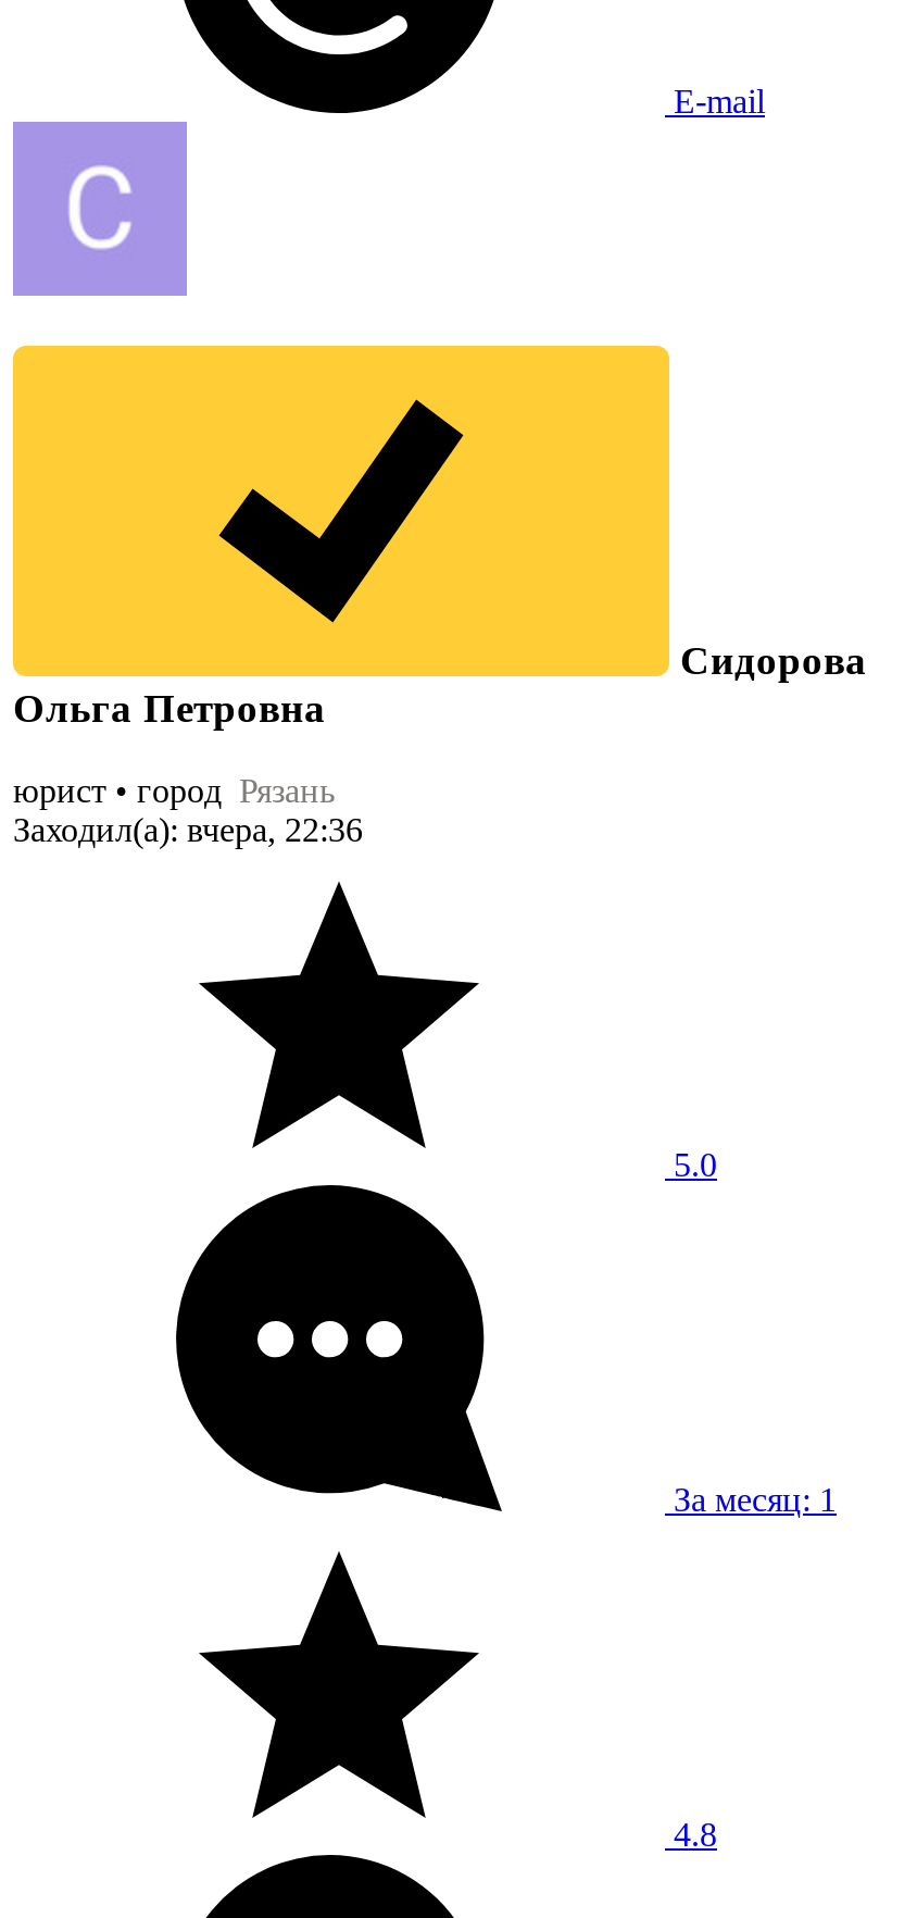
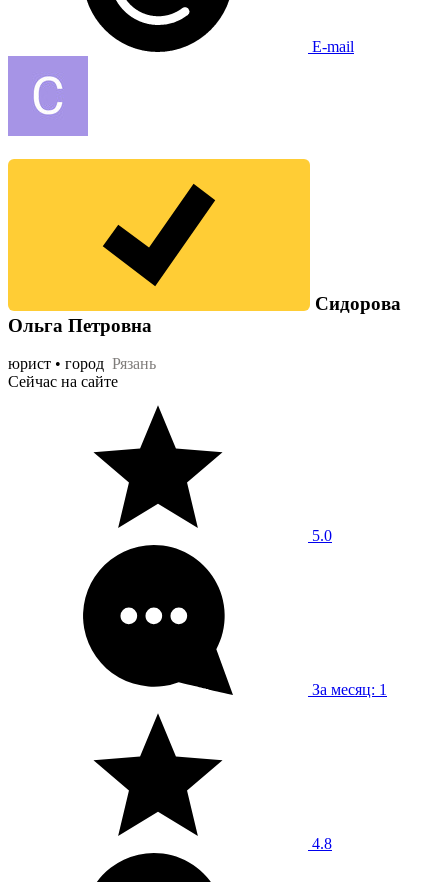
[13,812,363,849] Заходил(а): вчера, 22:36 -> [8,373,118,390] Сейчас на сайте

